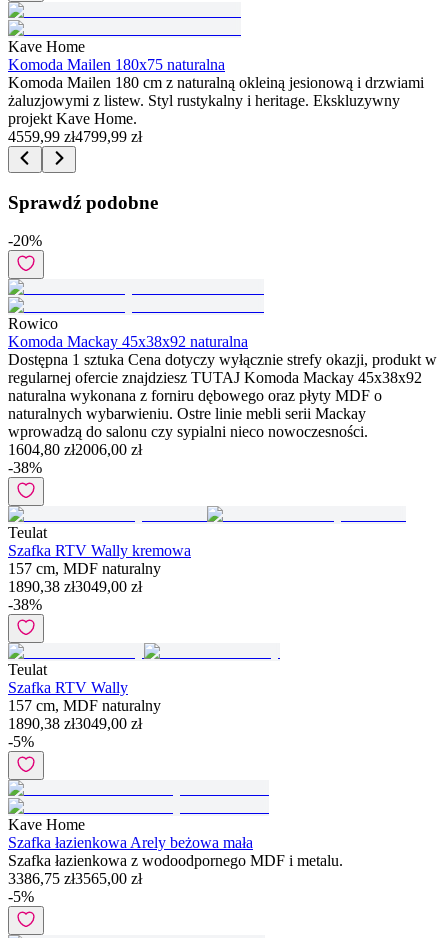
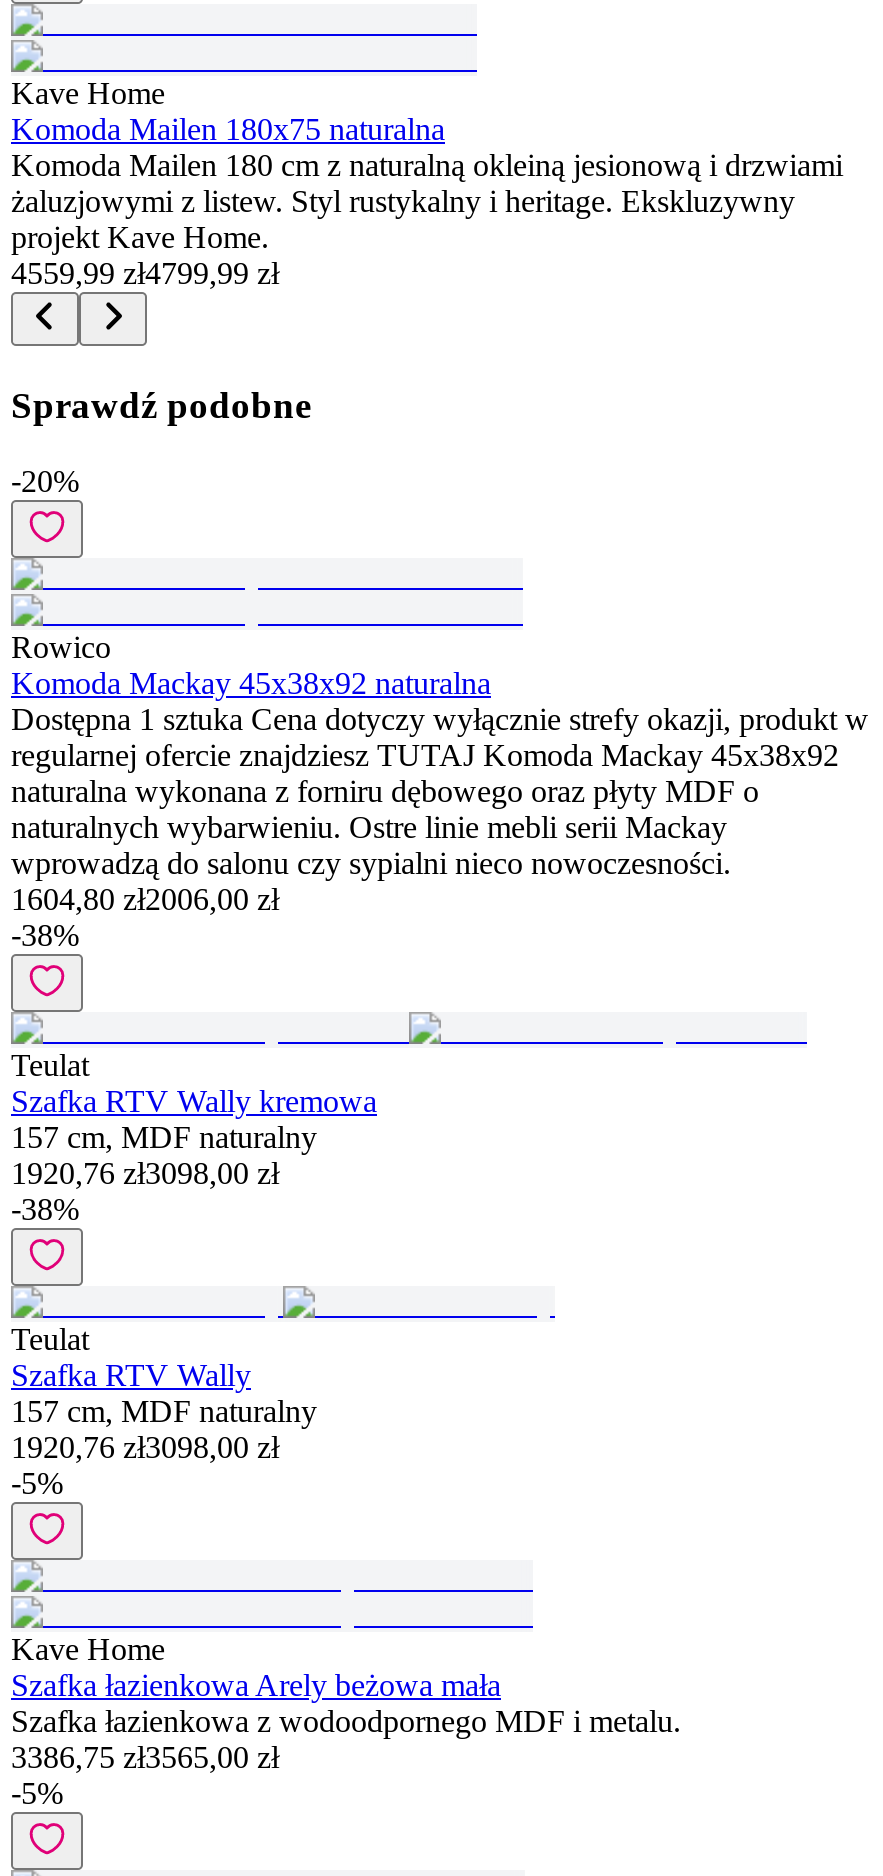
[8,578,142,595] 1890,38 zł3049,00 zł -> [11,1157,279,1191] 1920,76 zł3098,00 zł
[8,715,142,732] 1890,38 zł3049,00 zł -> [11,1431,279,1465] 1920,76 zł3098,00 zł

